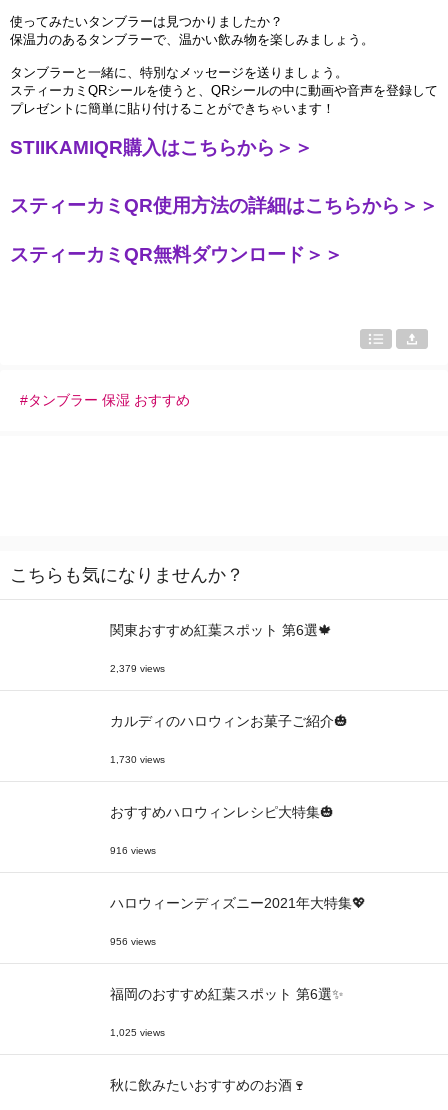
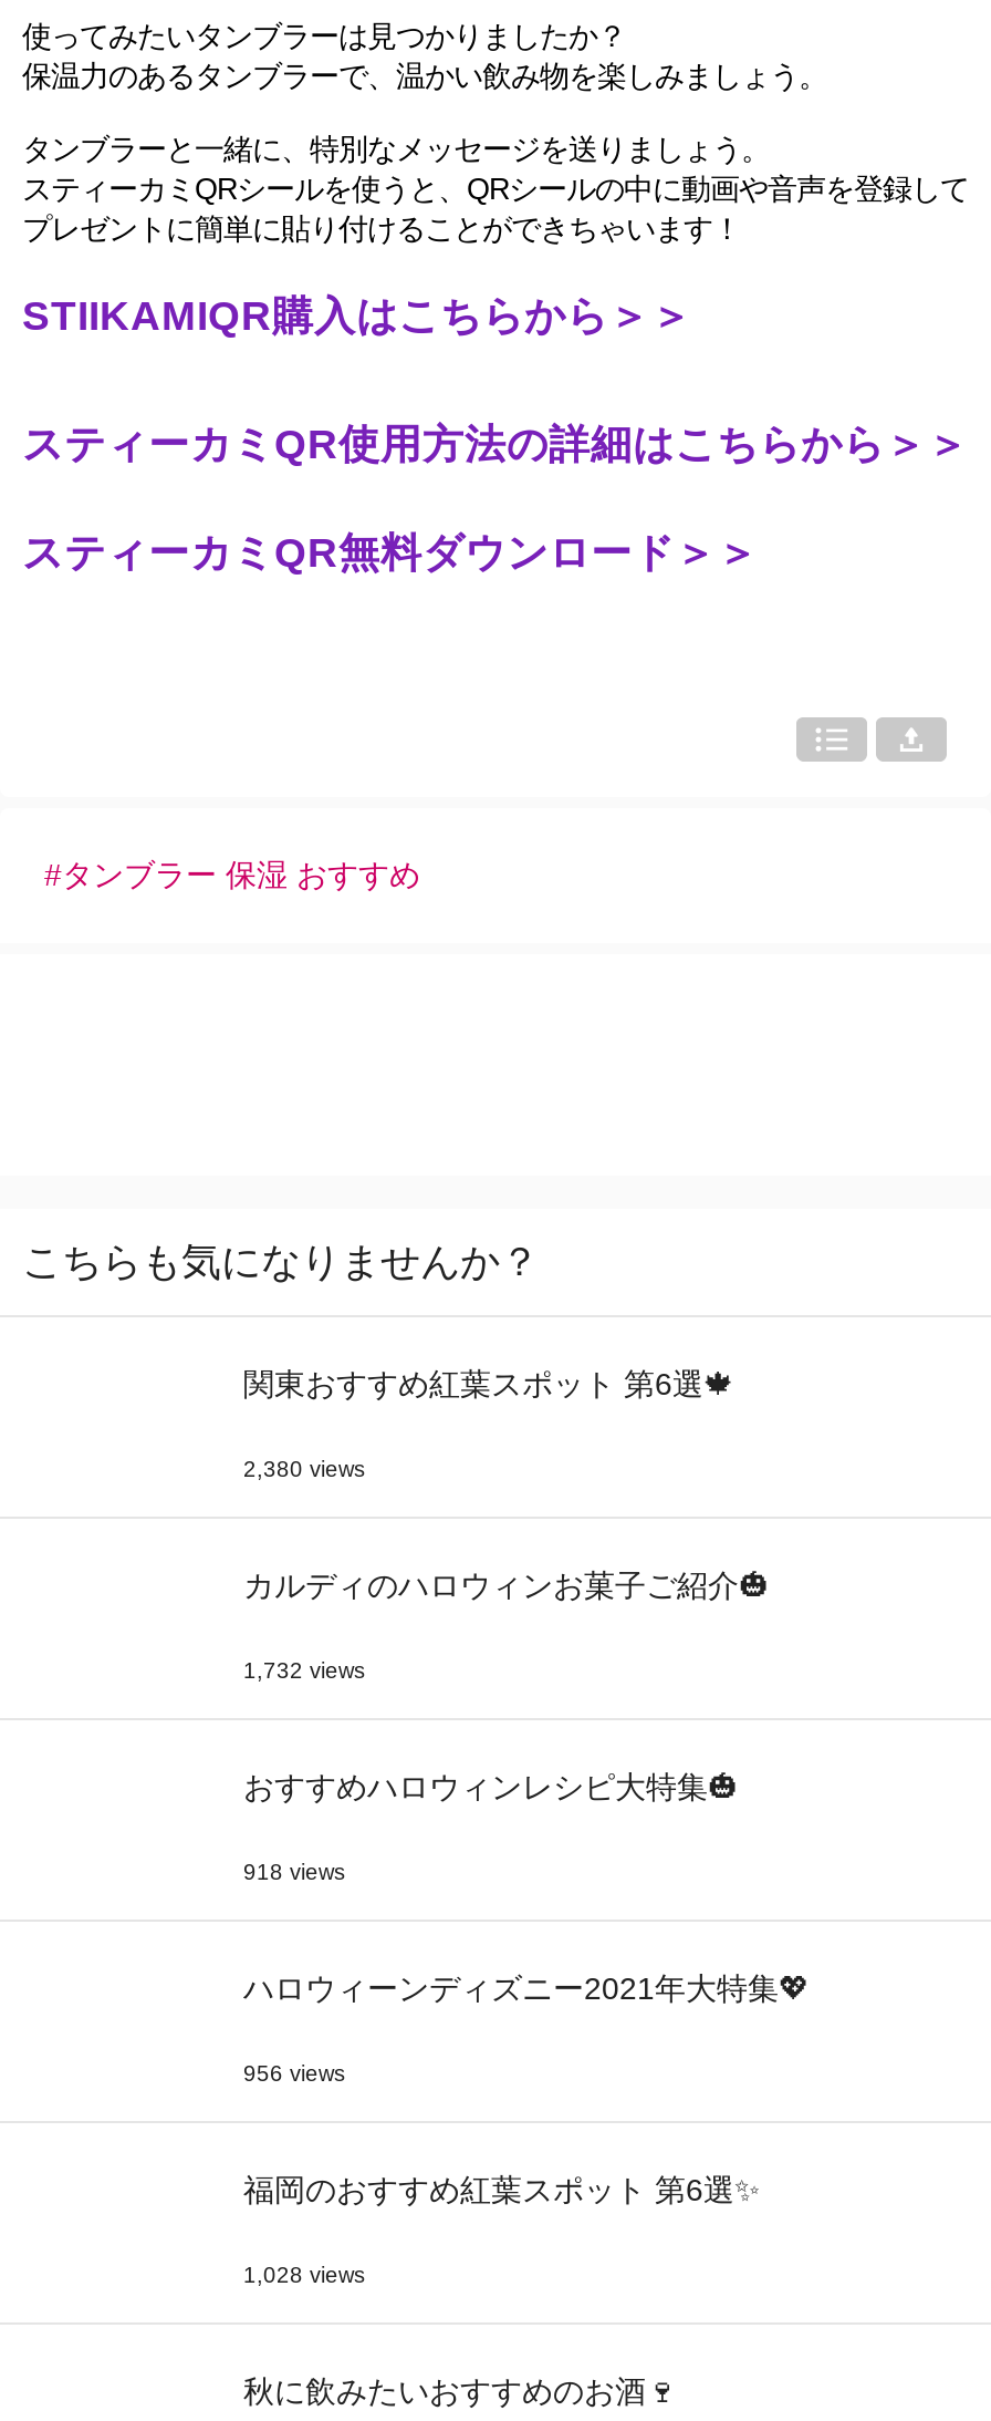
[110,663,165,674] 2,379 views -> [243,1457,365,1481] 2,380 views
[110,754,165,765] 1,730 views -> [243,1658,365,1683] 1,732 views
[110,845,156,856] 916 views -> [243,1860,345,1884] 918 views
[110,1027,165,1038] 1,025 views -> [243,2263,365,2287] 1,028 views

